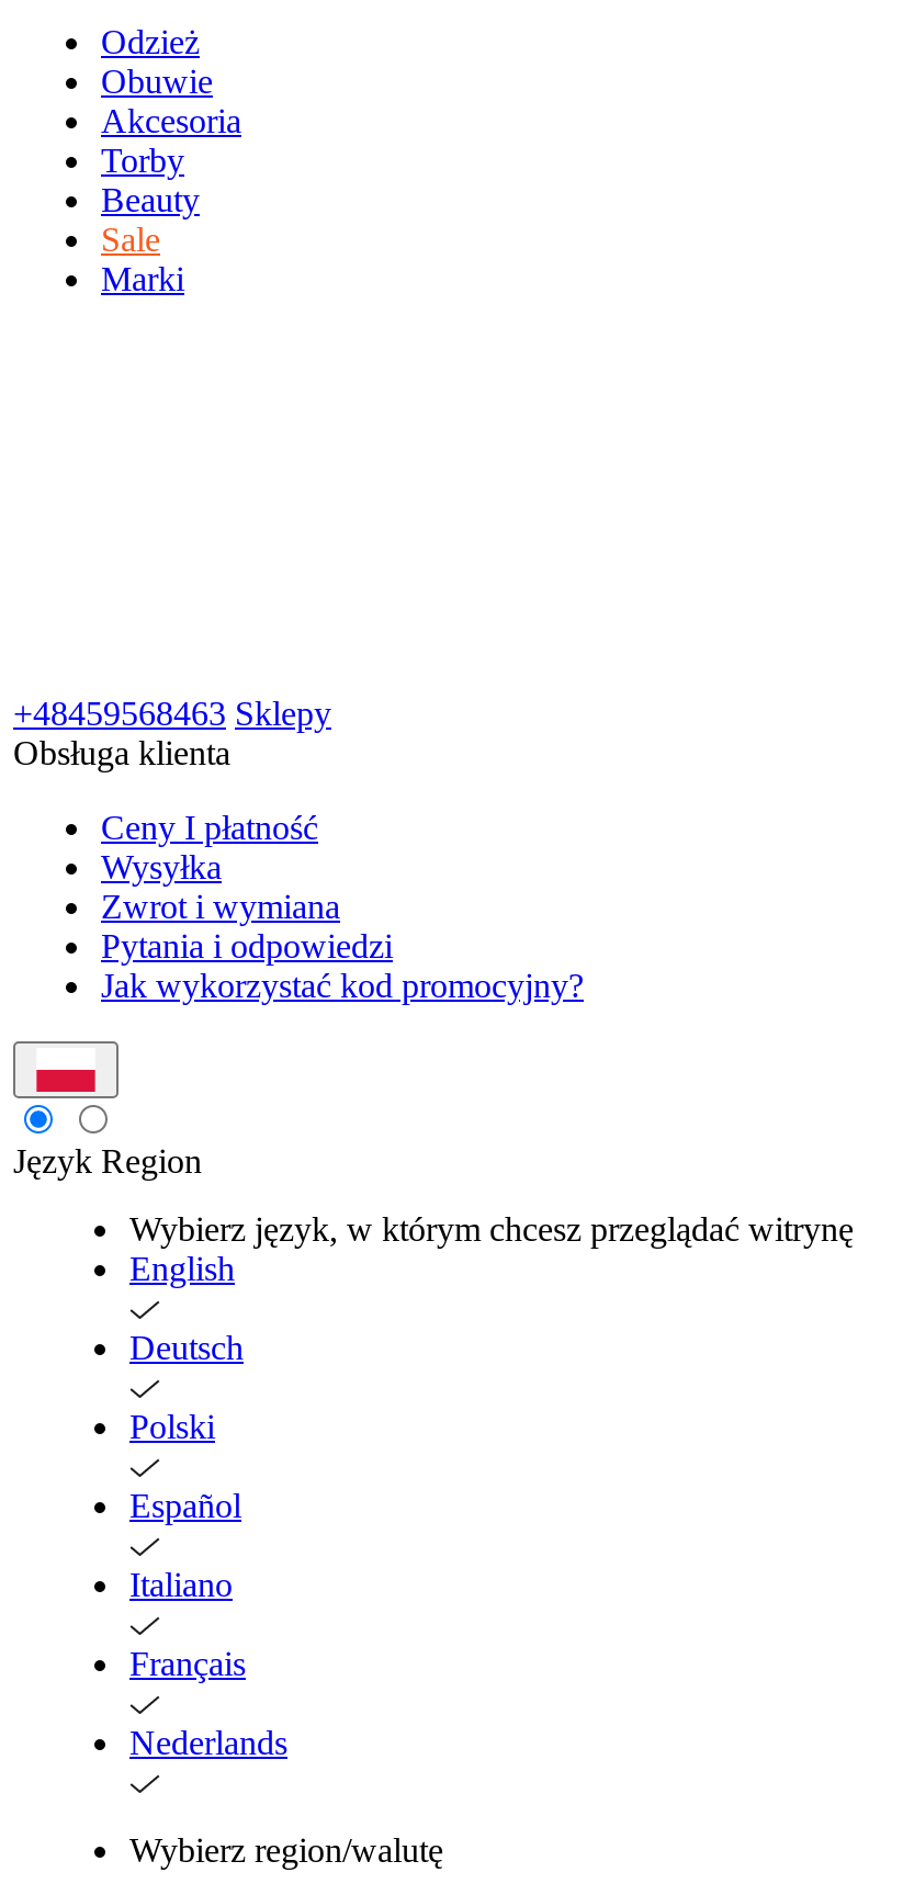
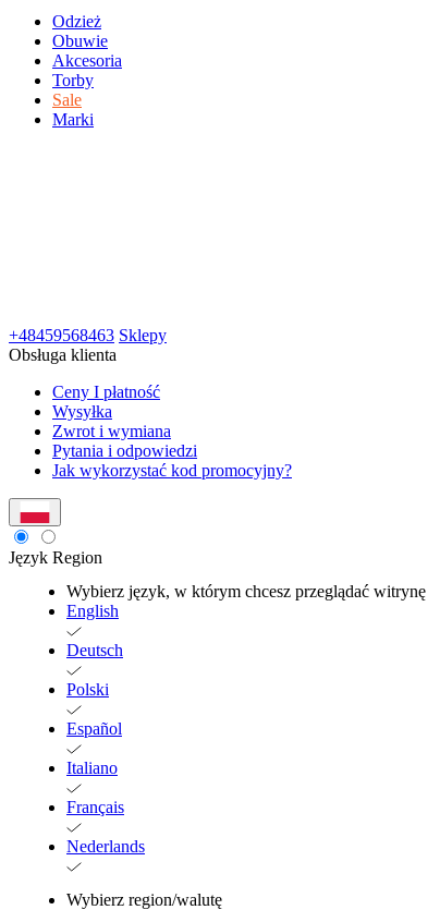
[101,181,200,218] Beauty -> none

